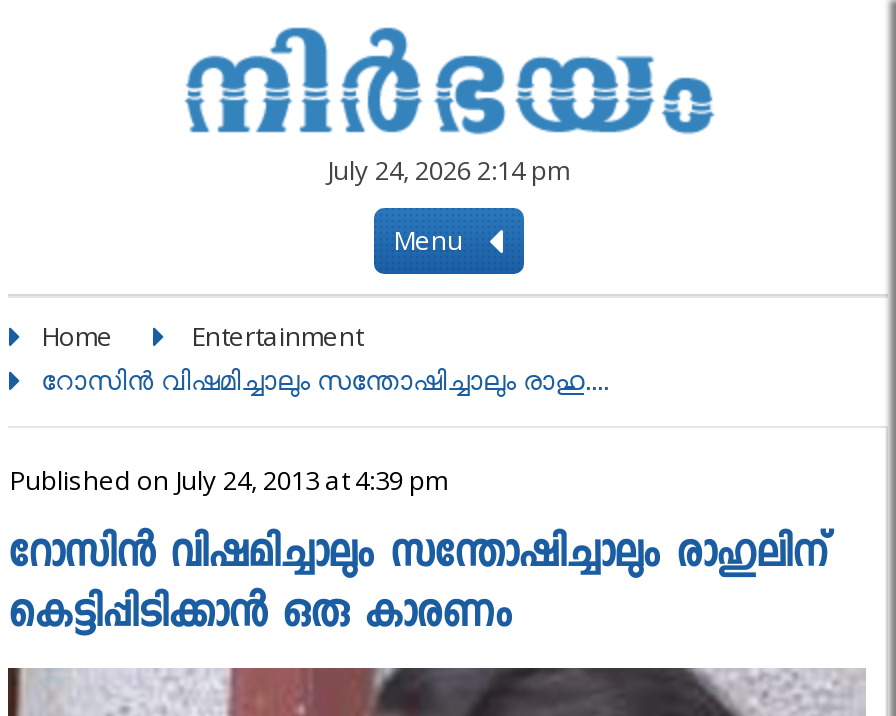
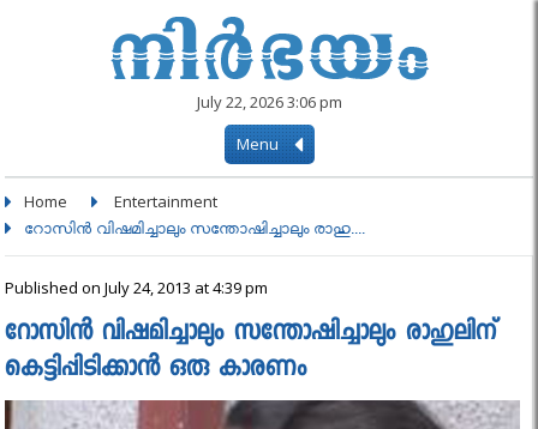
[327,152,569,188] July 24, 2026 2:14 pm -> [196,91,342,113] July 22, 2026 3:06 pm

